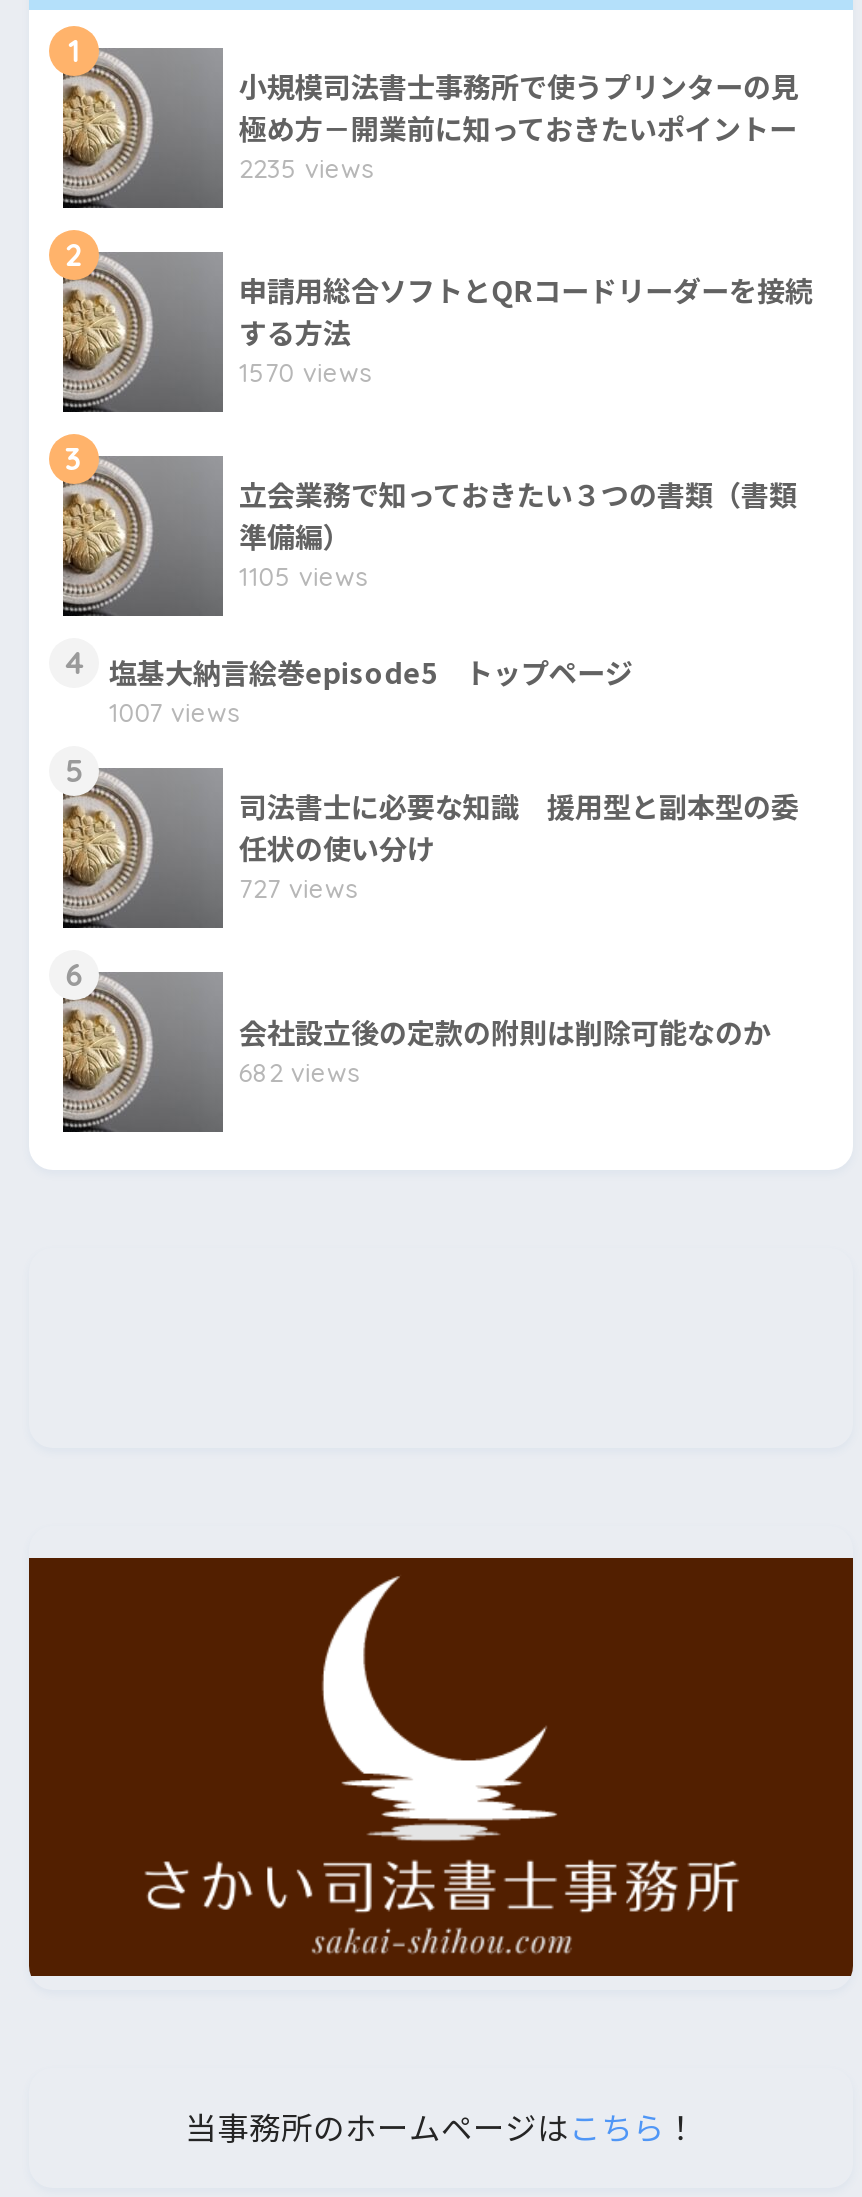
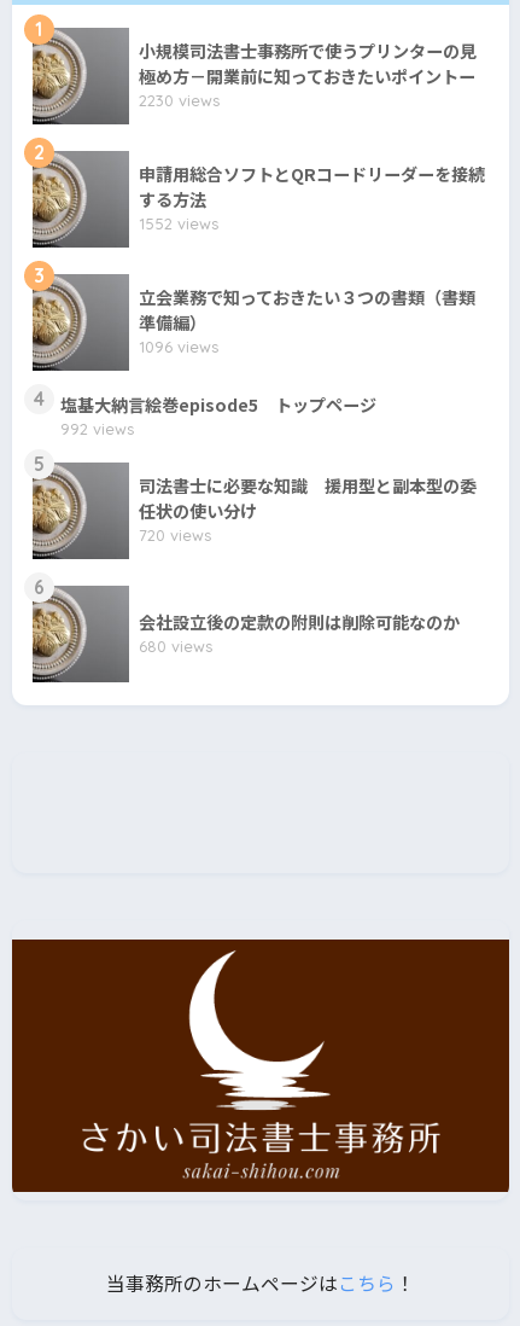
[239,152,373,184] 2235 views -> [139,91,219,110] 2230 views
[239,356,371,388] 1570 views -> [139,214,218,233] 1552 views
[239,560,367,592] 1105 views -> [139,337,218,356] 1096 views
[109,696,239,728] 1007 views -> [60,419,134,438] 992 views
[239,872,357,904] 727 views -> [139,525,211,545] 720 views
[239,1056,359,1088] 682 views -> [139,636,212,656] 680 views

